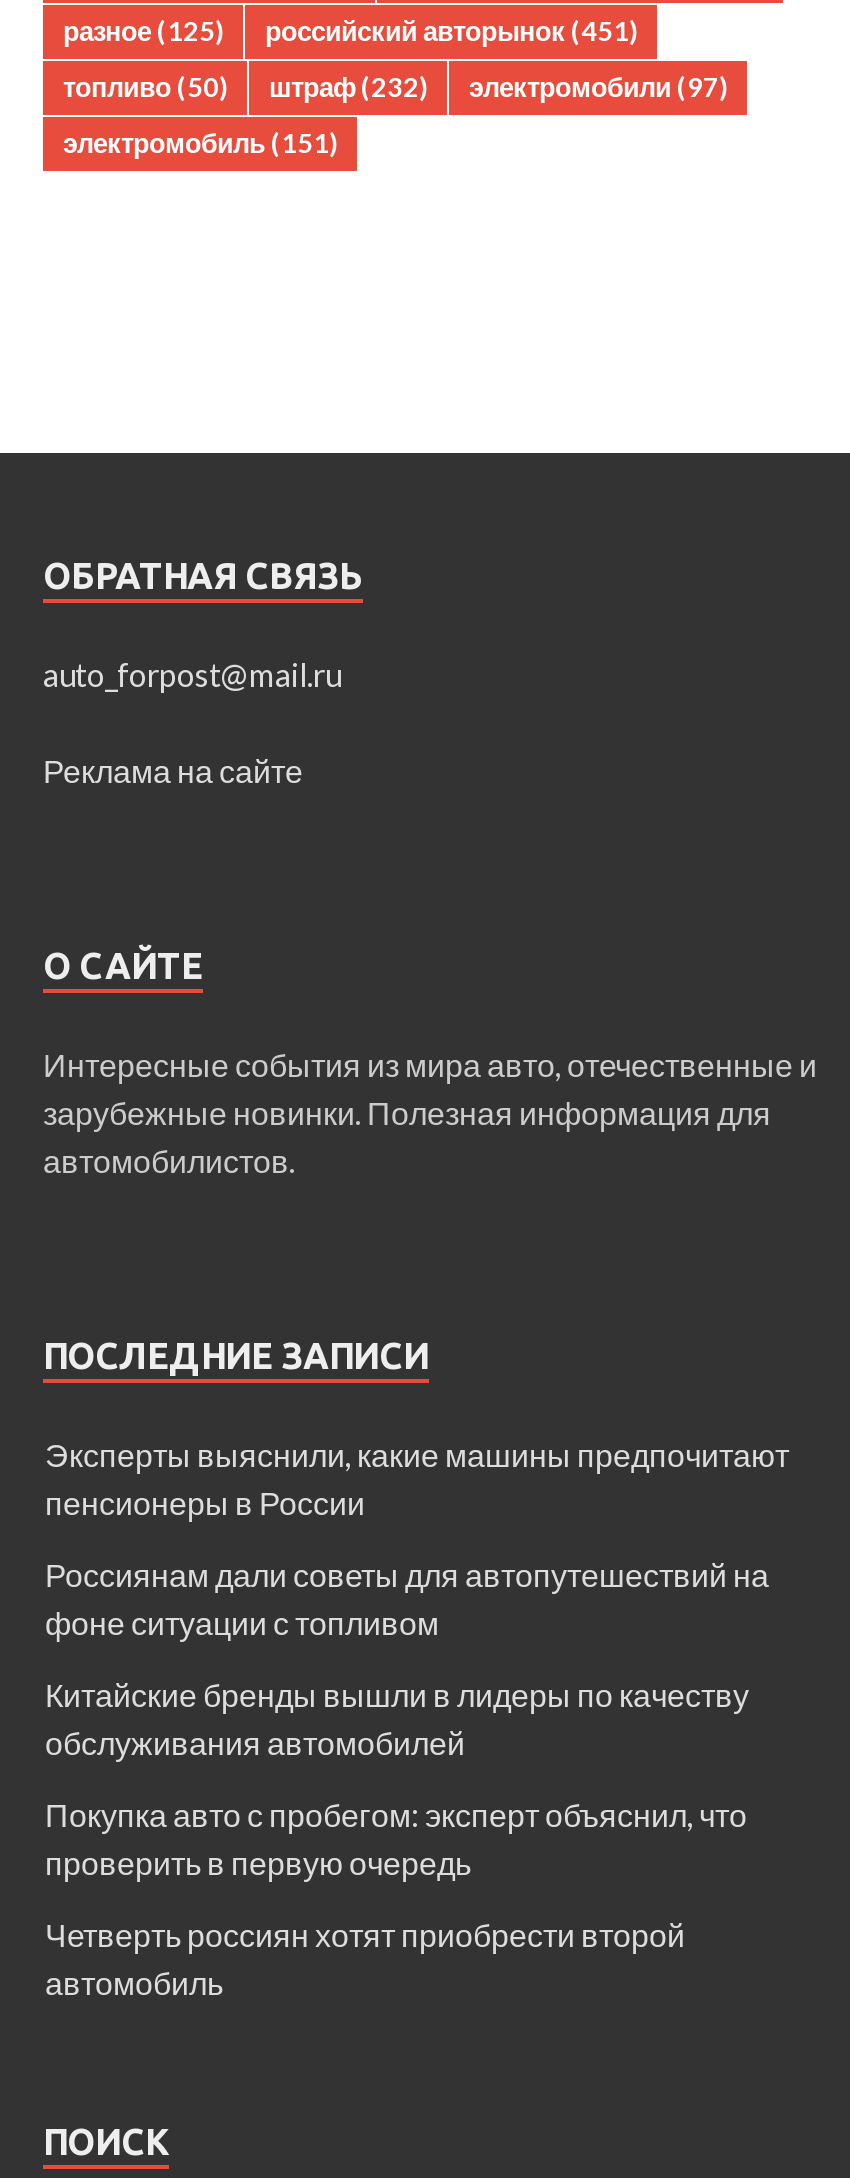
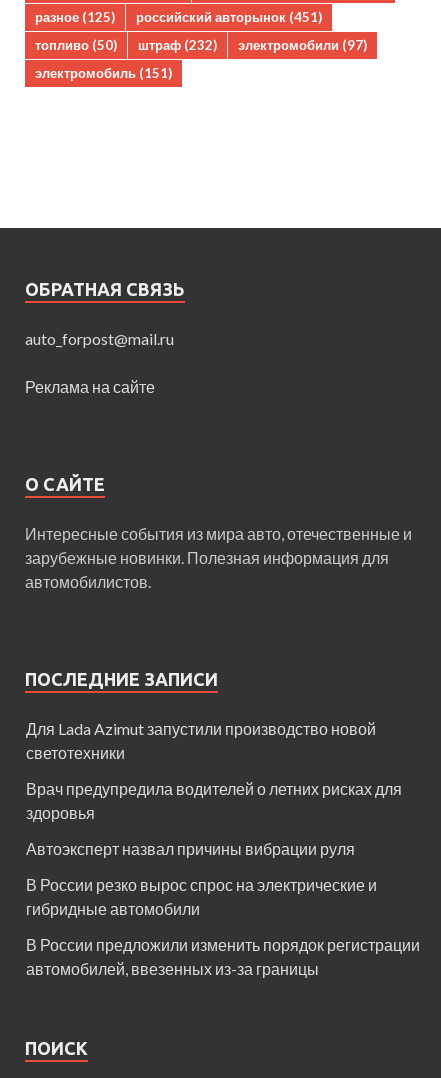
[45,1435,789,1521] Эксперты выяснили, какие машины предпочитают | пенсионеры в России -> [26,719,376,762] Для Lada Azimut запустили производство новой | светотехники
[45,1555,769,1641] Россиянам дали советы для автопутешествий на | фоне ситуации с топливом -> [26,779,402,822] Врач предупредила водителей о летних рисках для | здоровья
[45,1675,749,1761] Китайские бренды вышли в лидеры по качеству | обслуживания автомобилей -> [26,839,355,858] Автоэксперт назвал причины вибрации руля
[45,1795,747,1881] Покупка авто с пробегом: эксперт объяснил, что | проверить в первую очередь -> [26,875,377,918] В России резко вырос спрос на электрические и | гибридные автомобили
[45,1915,685,2001] Четверть россиян хотят приобрести второй | автомобиль -> [26,935,420,978] В России предложили изменить порядок регистрации | автомобилей, ввезенных из-за границы

